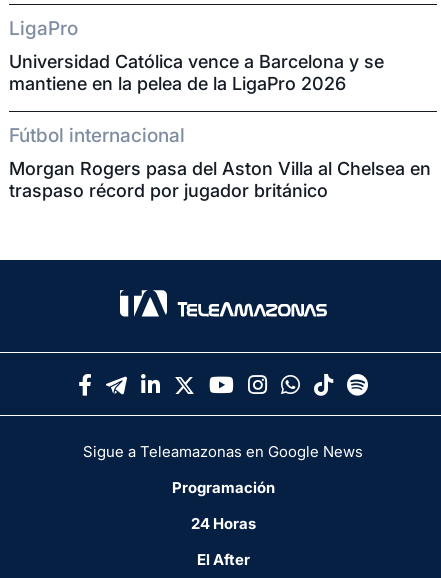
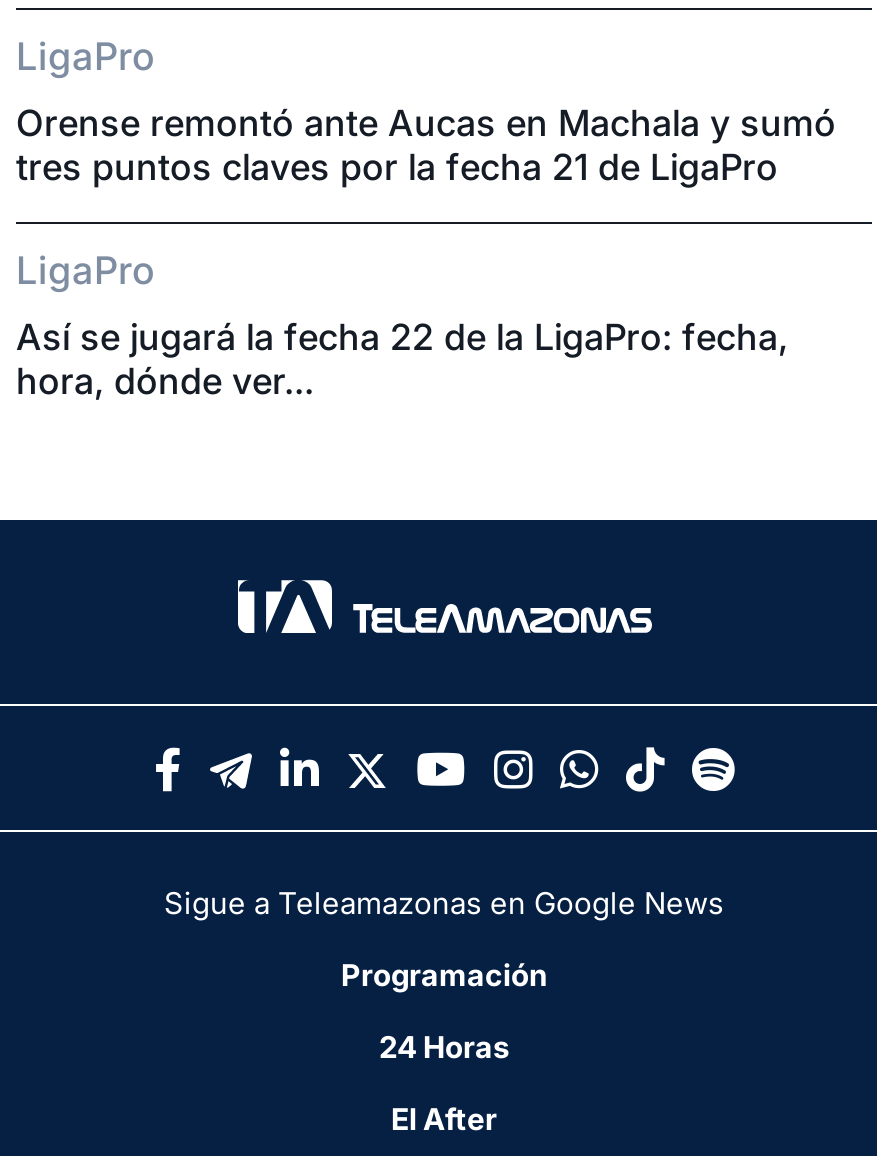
[9,51,384,94] Universidad Católica vence a Barcelona y se | mantiene en la pelea de la LigaPro 2026 -> [16,102,836,188] Orense remontó ante Aucas en Machala y sumó | tres puntos claves por la fecha 21 de LigaPro
[9,124,185,147] Fútbol internacional -> [16,248,154,294] LigaPro
[9,158,431,201] Morgan Rogers pasa del Aston Villa al Chelsea en | traspaso récord por jugador británico -> [16,316,788,402] Así se jugará la fecha 22 de la LigaPro: fecha, | hora, dónde ver...

